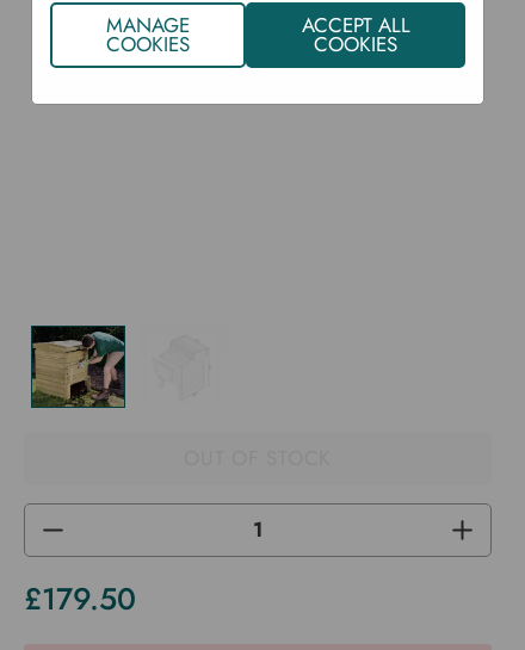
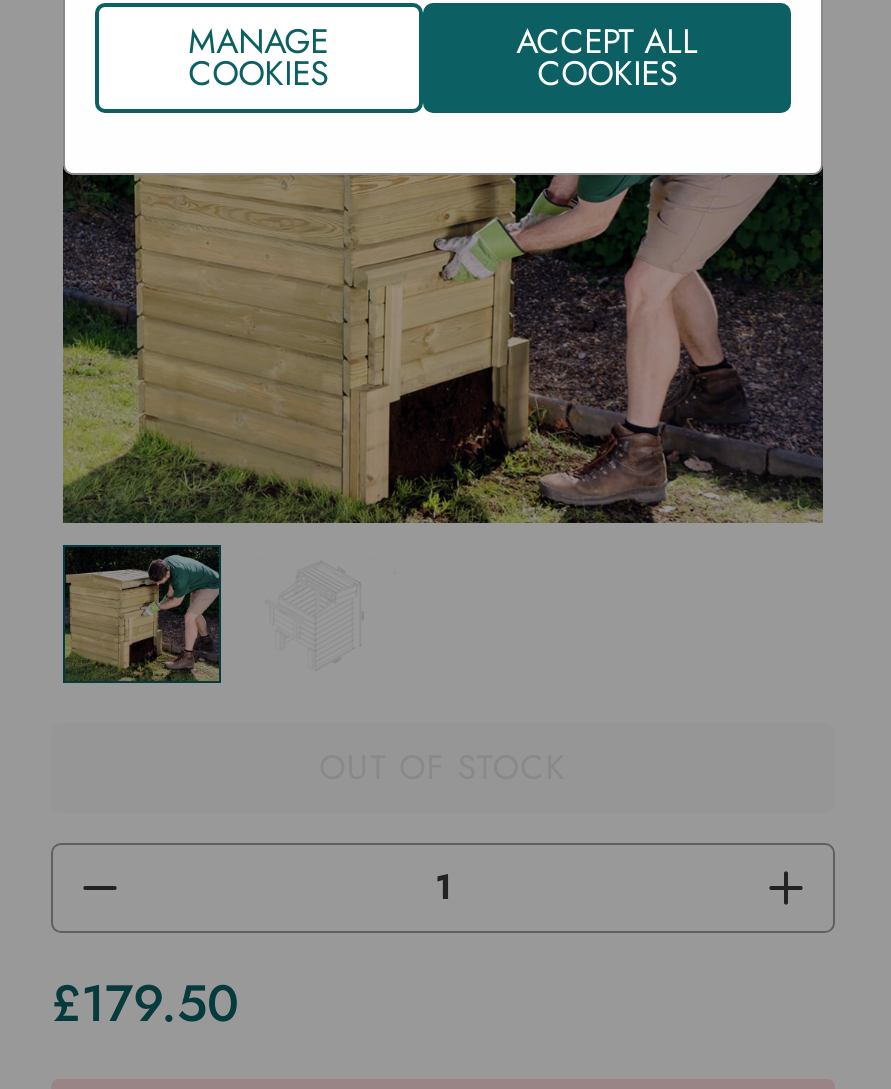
none -> [61,169,825,525] [image]

